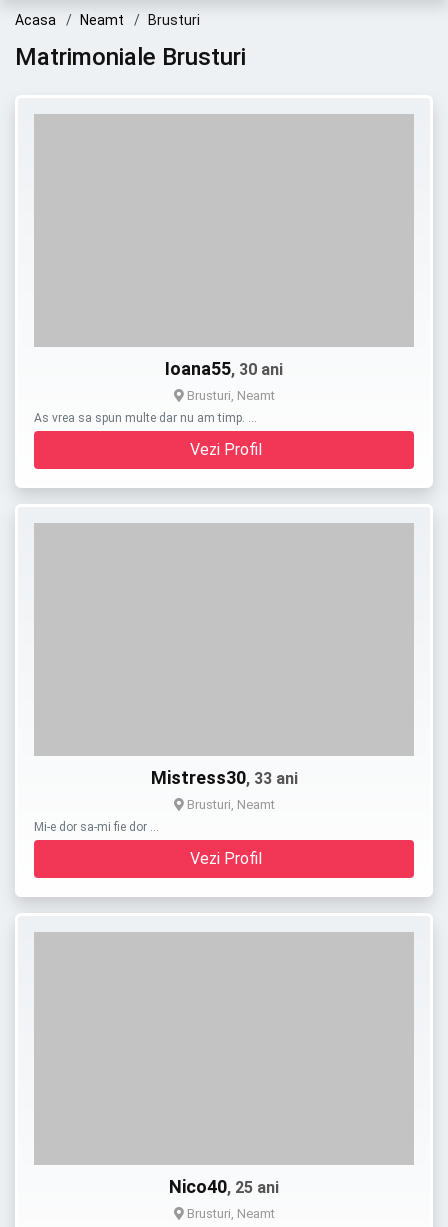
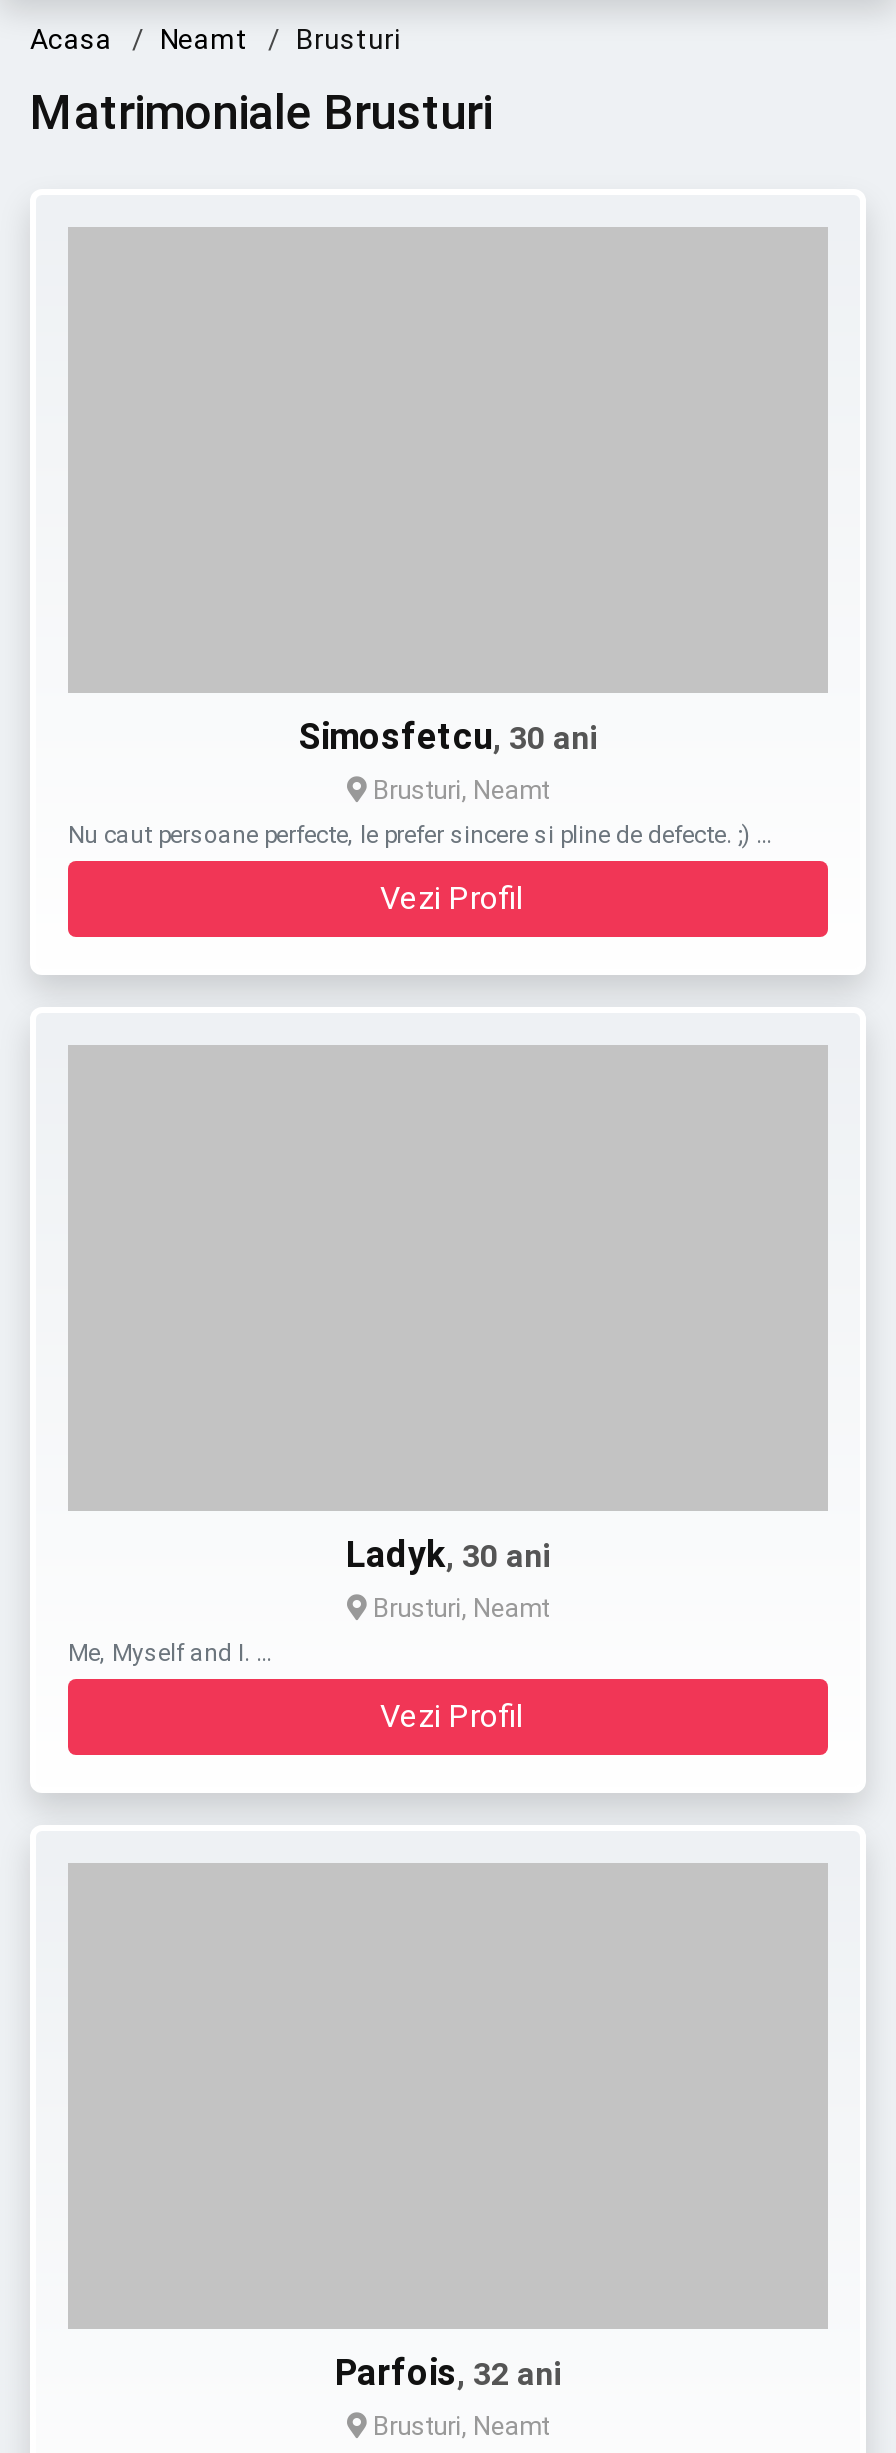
[165,358,283,379] Ioana55, 30 ani -> [299,715,597,757] Simosfetcu, 30 ani
[34,411,257,425] As vrea sa spun multe dar nu am timp. … -> [68,821,774,849] Nu caut persoane perfecte, le prefer sincere si pline de defecte. ;) …
[150,767,297,788] Mistress30, 33 ani -> [346,1533,550,1575] Ladyk, 30 ani
[34,820,159,834] Mi-e dor sa-mi fie dor … -> [68,1639,274,1667] Me, Myself and I. …
[169,1176,279,1197] Nico40, 25 ani -> [335,2351,561,2393] Parfois, 32 ani

